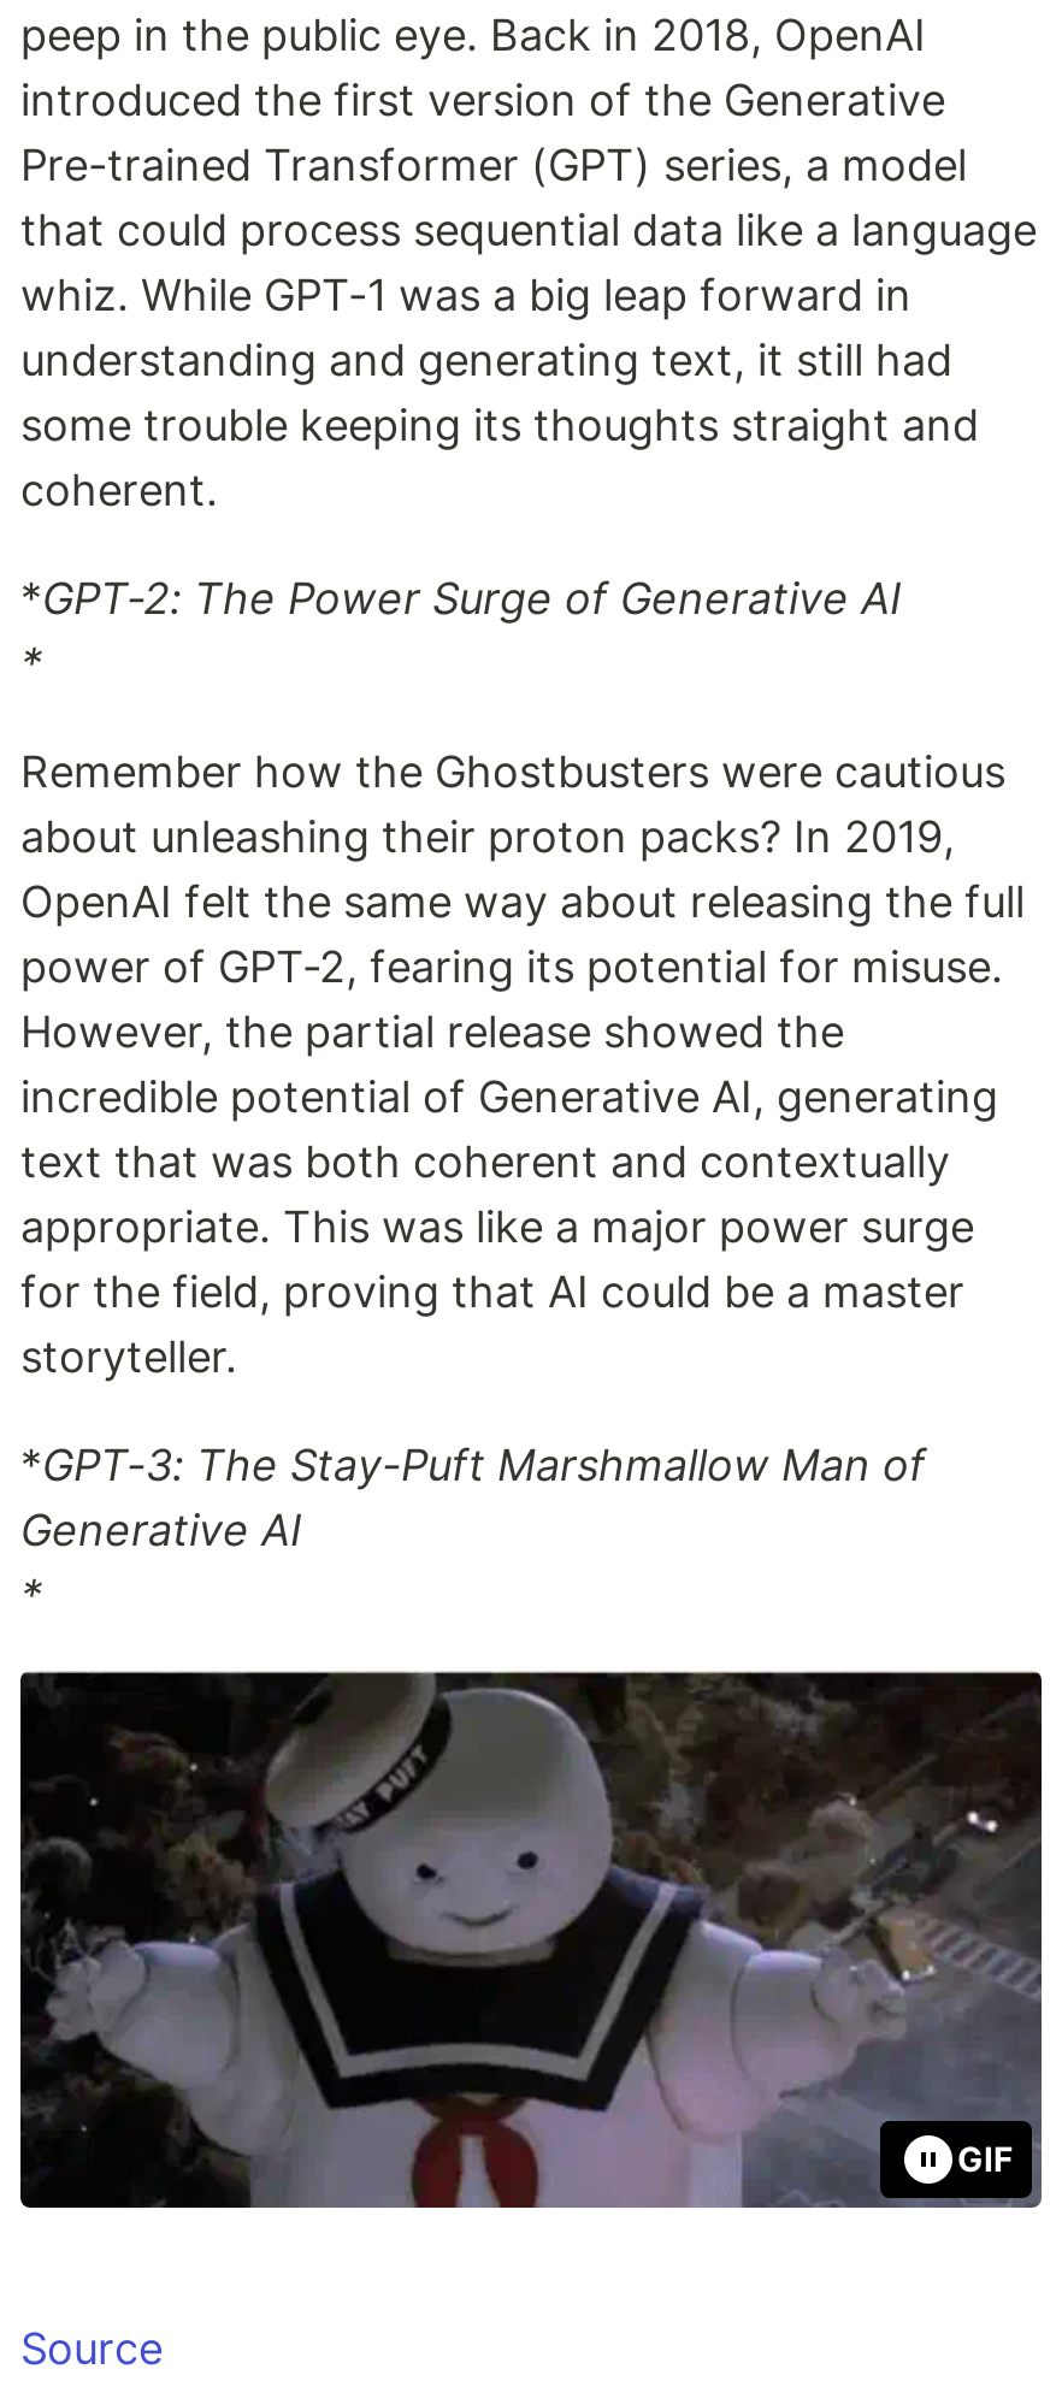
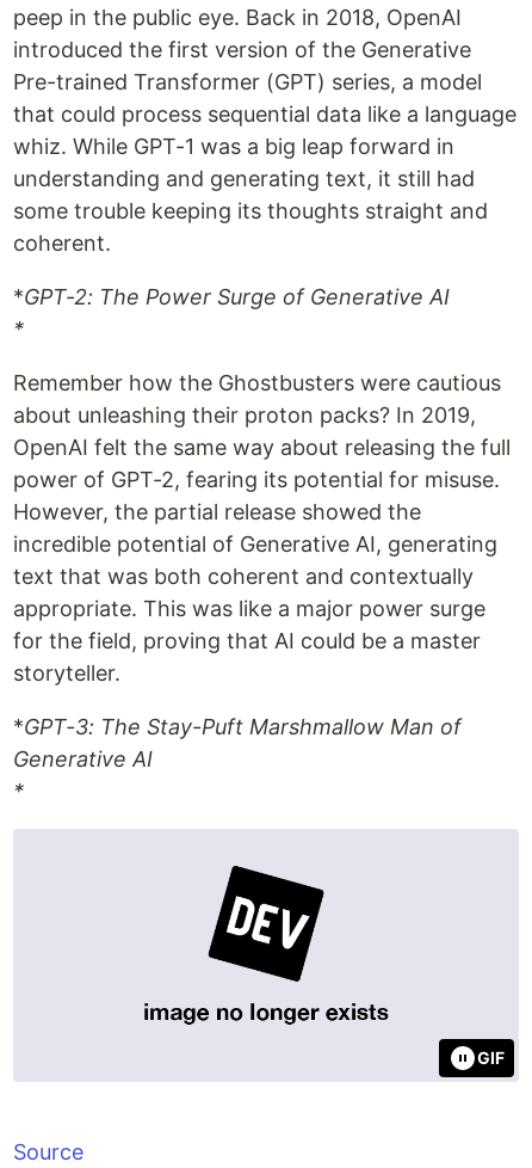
[18,1671,1044,2210] [image] -> [13,830,519,1082] [image]

